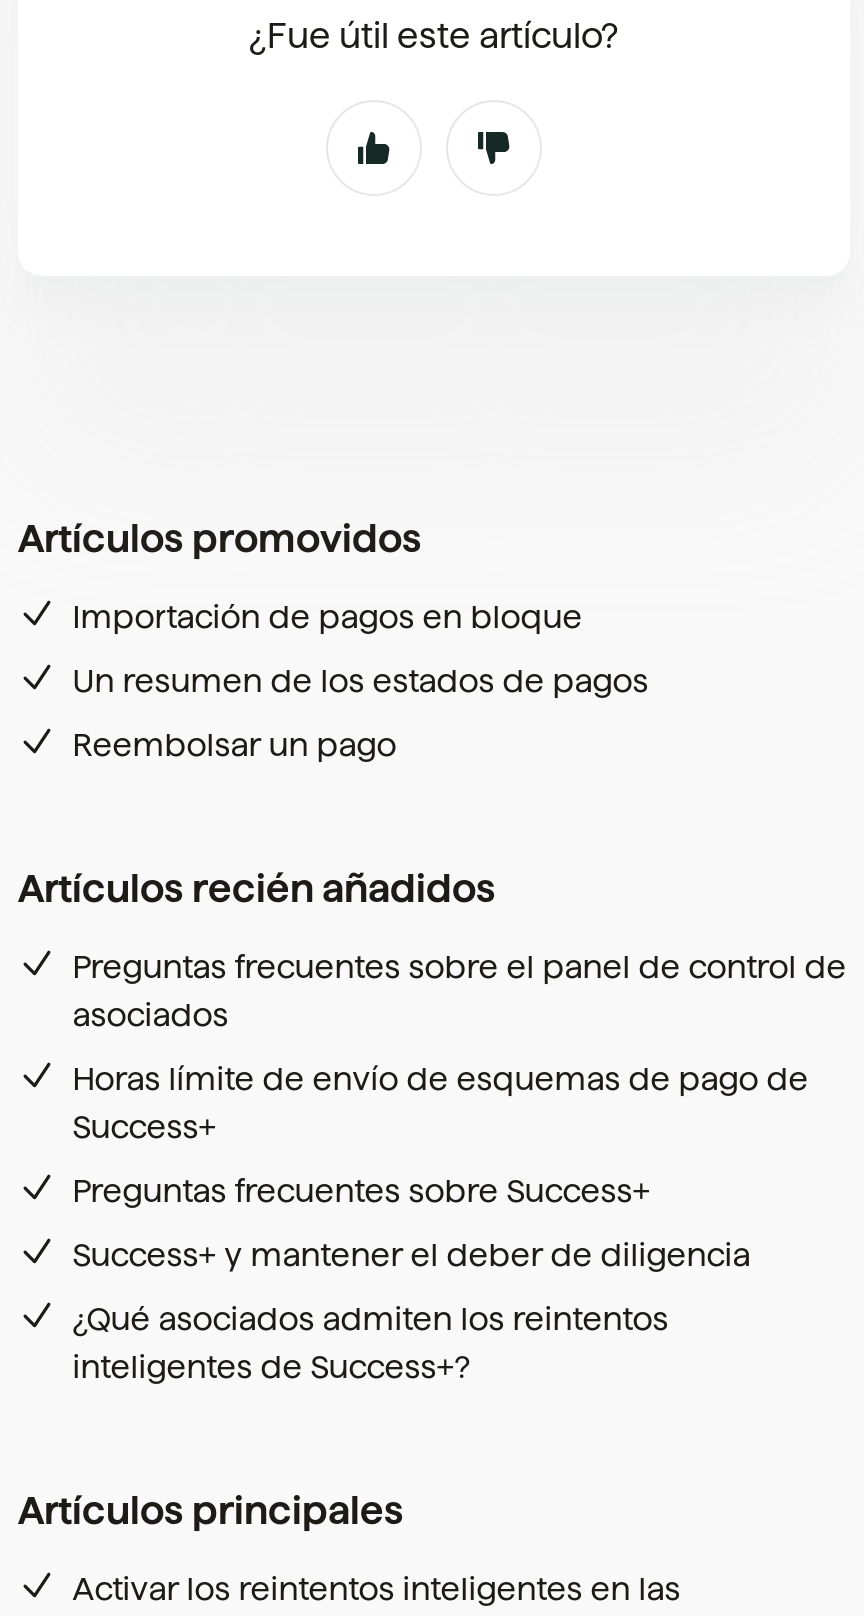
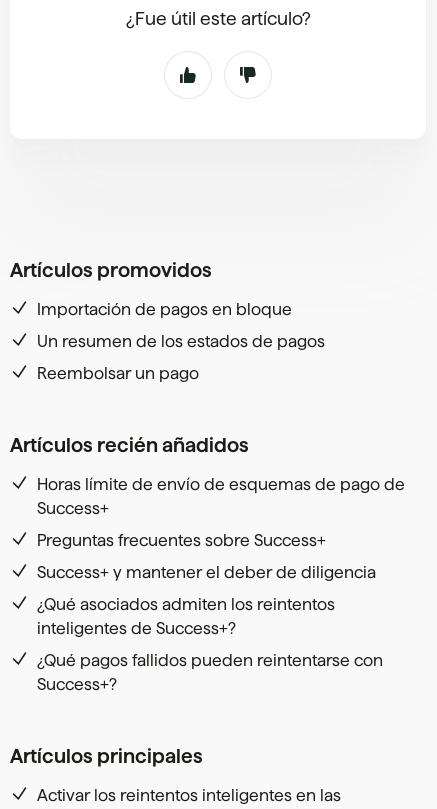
[72,950,846,1032] Preguntas frecuentes sobre el panel de control de | asociados -> none
moved [72,1062,808,1384] -> [37,476,405,637]: Horas límite de envío de esquemas de pago de | Success+ | Preguntas frecuentes sobre Success+ | Success+ y mantener el deber de diligencia | ¿Qué asociados admiten los reintentos | inteligentes de Success+?
none -> [37,652,383,693] ¿Qué pagos fallidos pueden reintentarse con | Success+?

